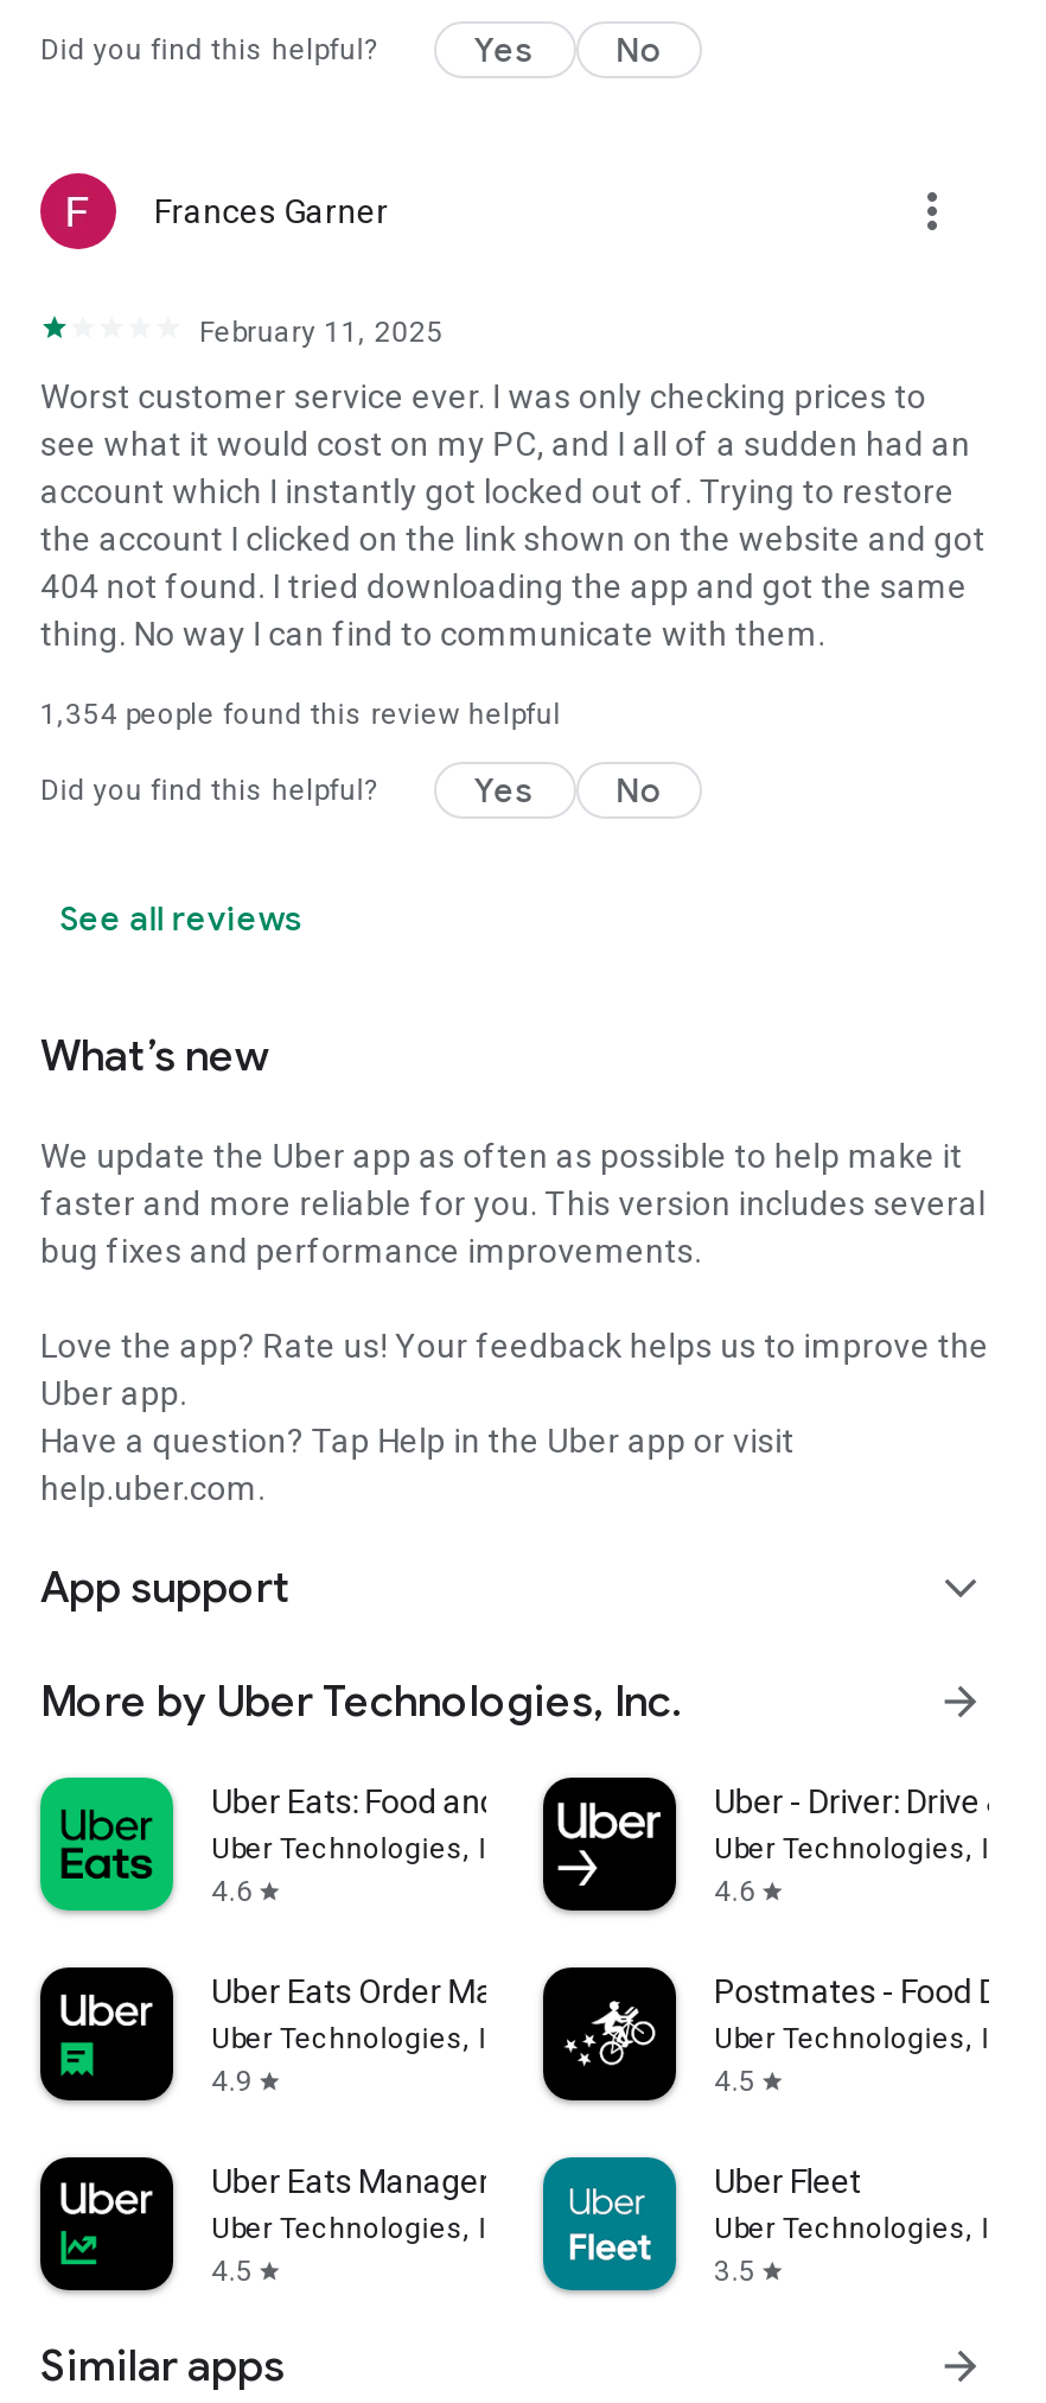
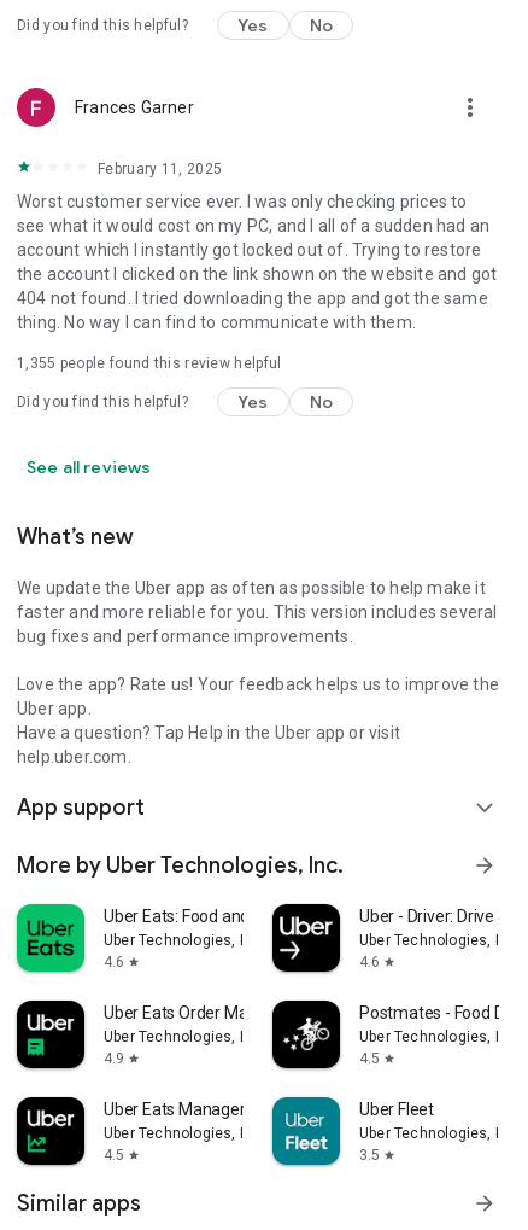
[40,698,561,731] 1,354 people found this review helpful -> [17,355,281,371] 1,355 people found this review helpful

